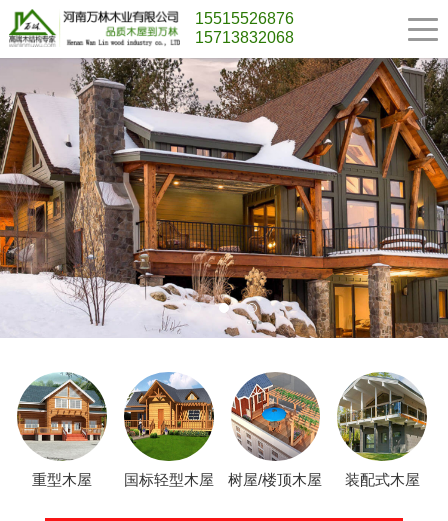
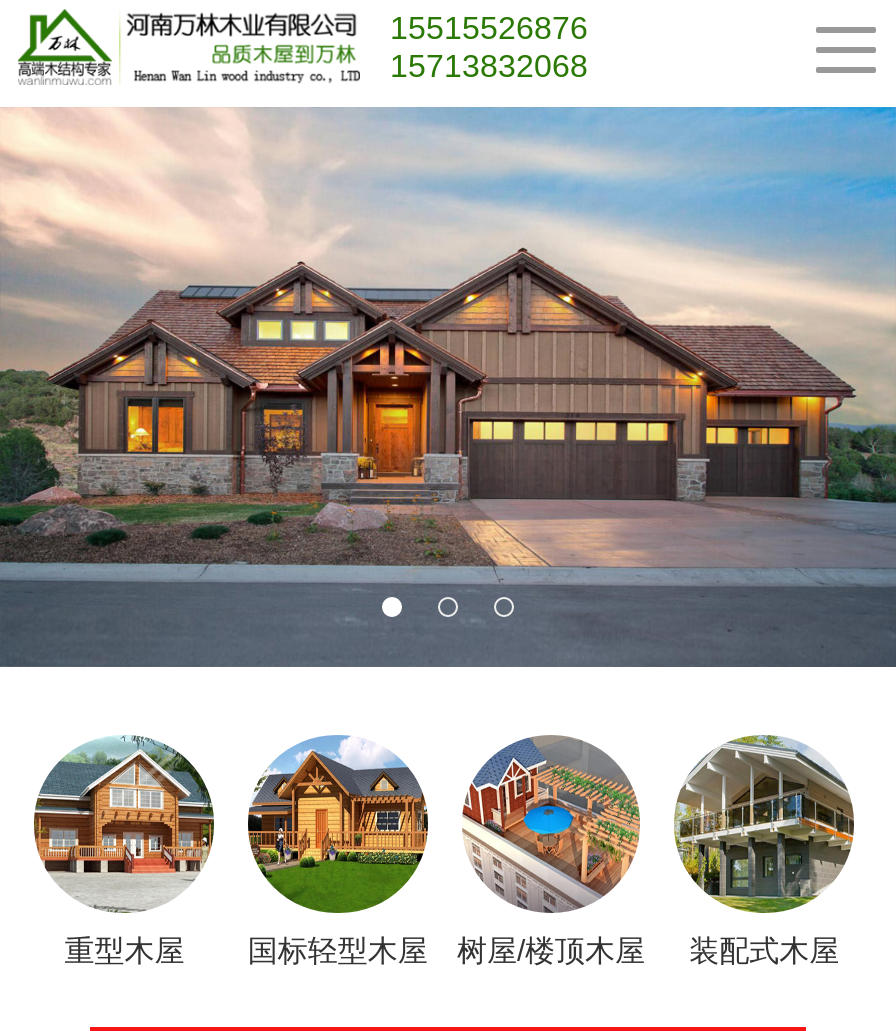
[3,57,445,338] [image] -> [6,105,890,669] [image]

